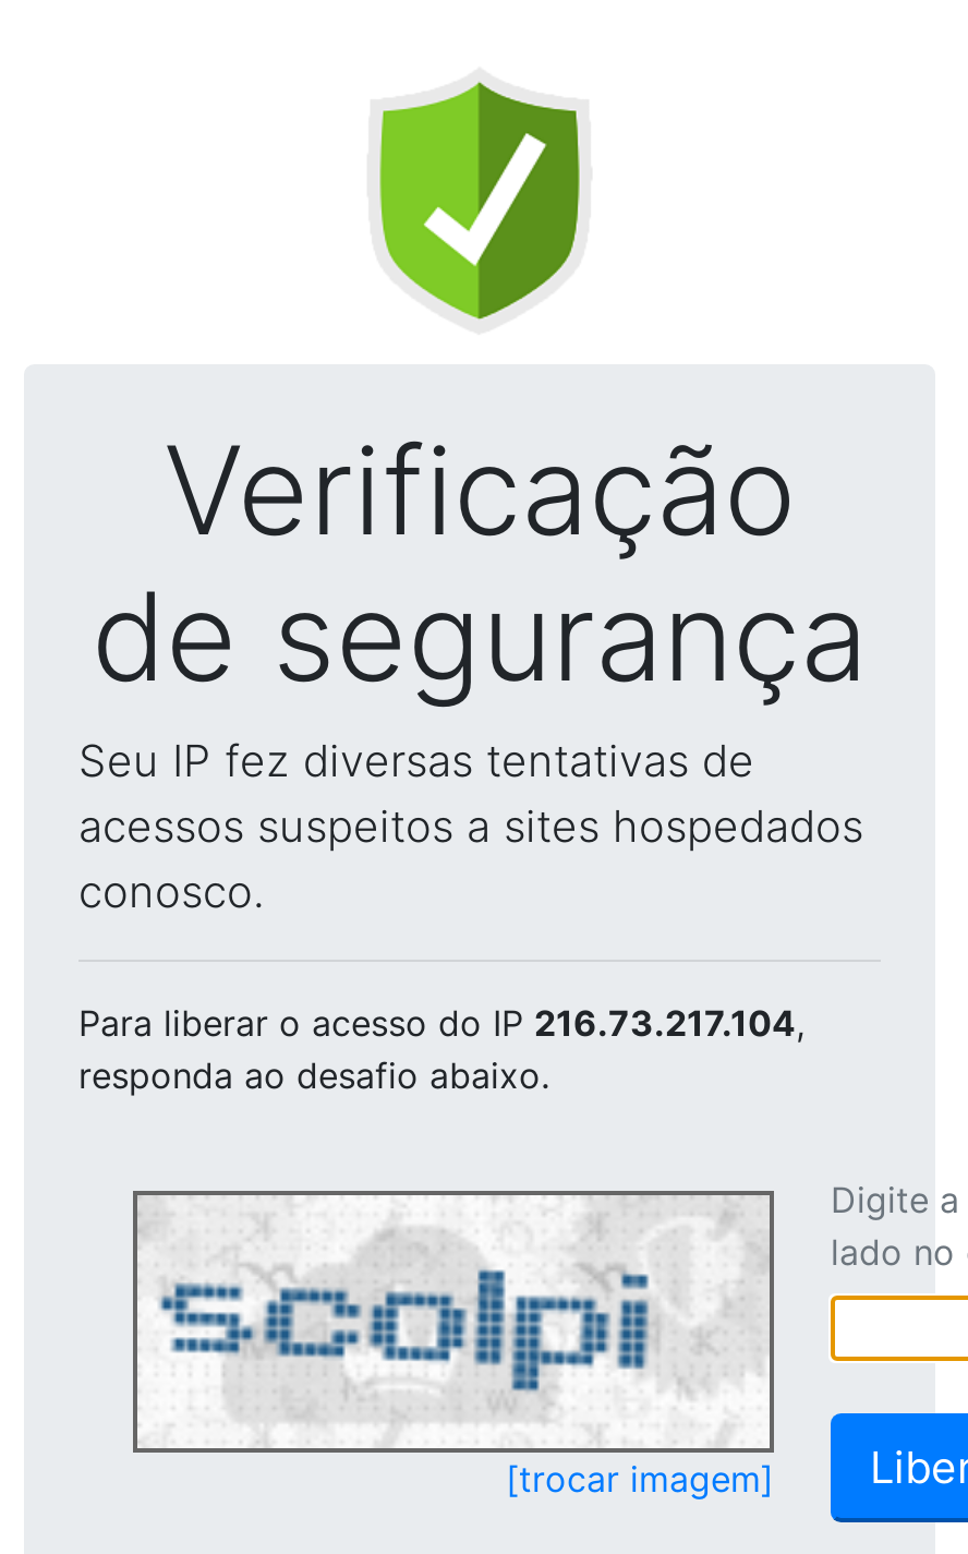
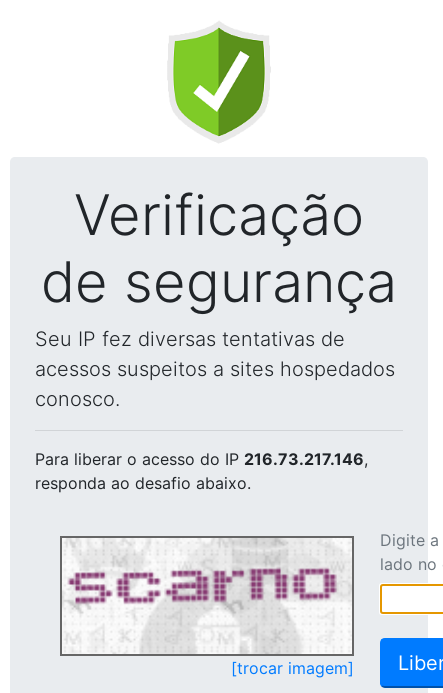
[78,1001,804,1045] Para liberar o acesso do IP 216.73.217.104, -> [35,449,368,469] Para liberar o acesso do IP 216.73.217.146,
[148,1200,759,1444] [image] -> [66,540,347,651] [image]

